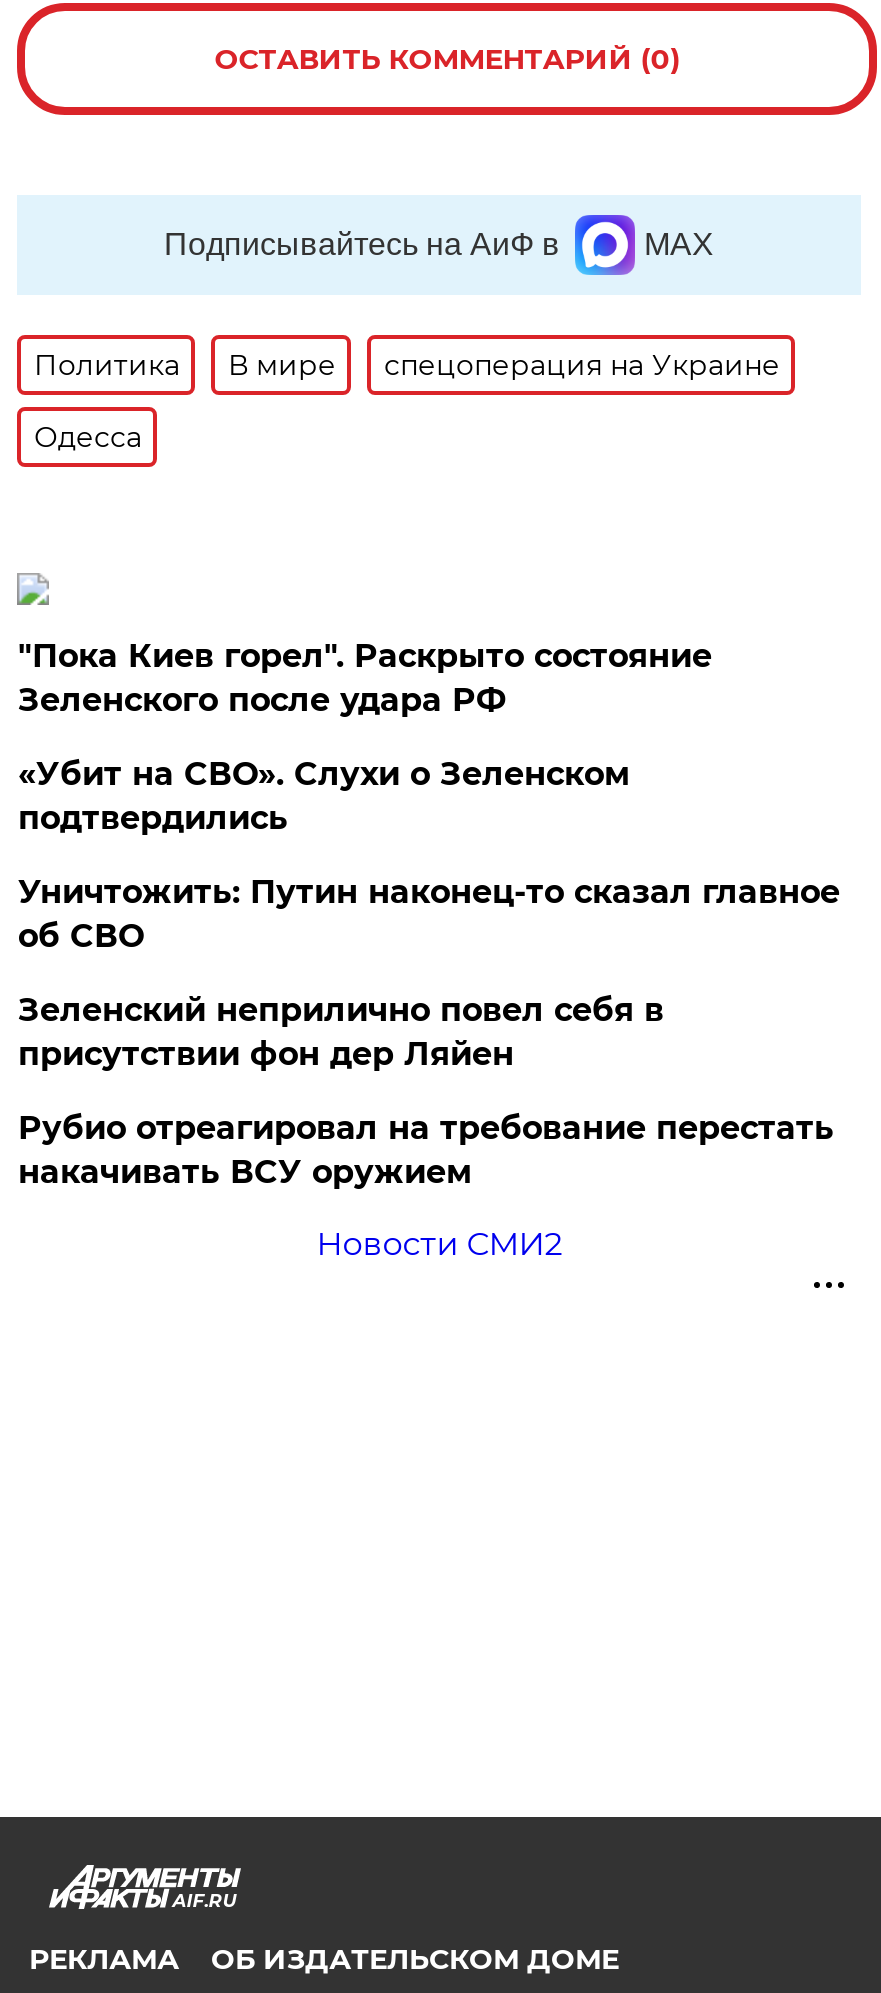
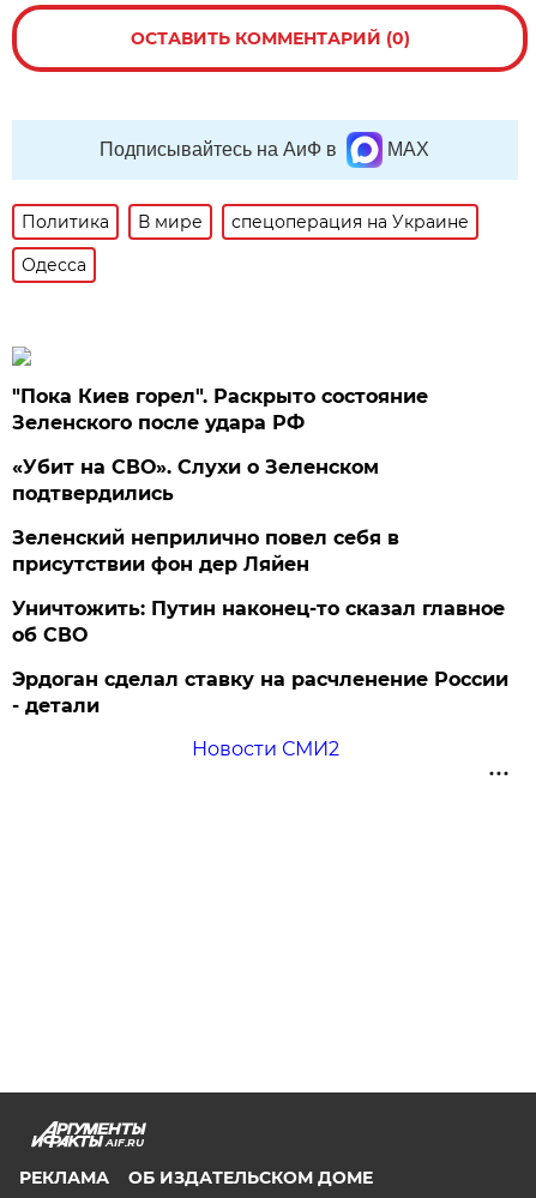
moved [18,873,840,955] -> [12,597,505,646]: Уничтожить: Путин наконец-то сказал главное | об СВО
moved [18,991,664,1073] -> [12,526,400,576]: Зеленский неприлично повел cебя в | присутствии фон дер Ляйен
[18,1109,834,1191] Рубио отреагировал на требование перестать | накачивать ВСУ оружием -> [12,668,509,717] Эрдоган сделал ставку на расчленение России | - детали

